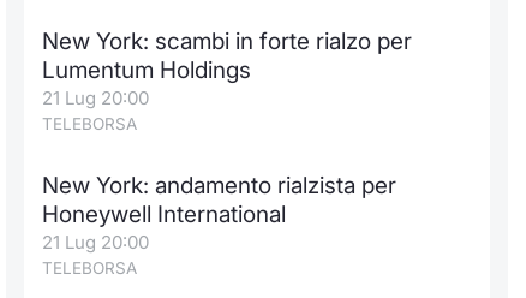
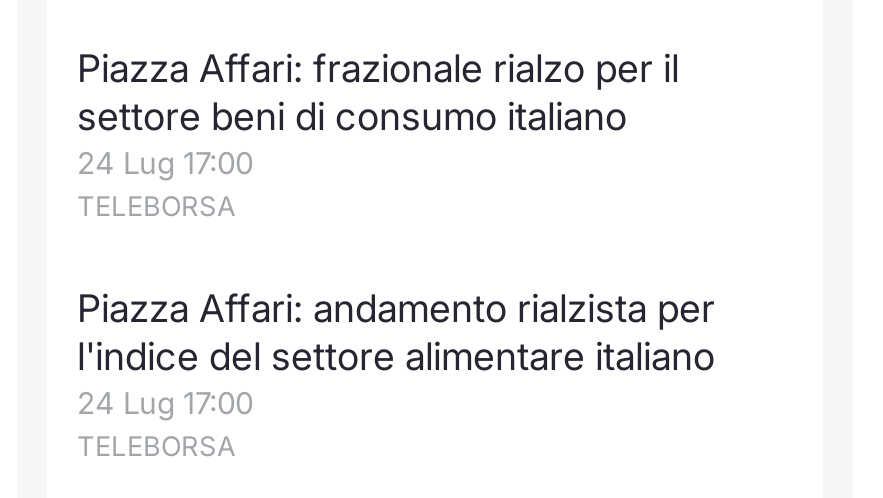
[42,28,412,109] New York: scambi in forte rialzo per | Lumentum Holdings | 21 Lug 20:00 -> [77,46,679,182] Piazza Affari: frazionale rialzo per il | settore beni di consumo italiano | 24 Lug 17:00
[42,172,396,254] New York: andamento rialzista per | Honeywell International | 21 Lug 20:00 -> [77,286,715,422] Piazza Affari: andamento rialzista per | l'indice del settore alimentare italiano | 24 Lug 17:00

